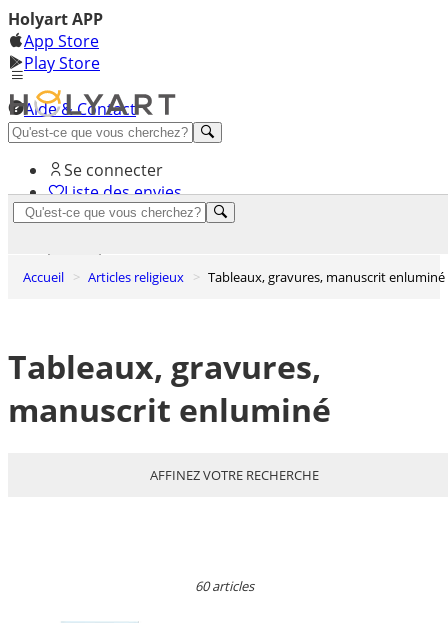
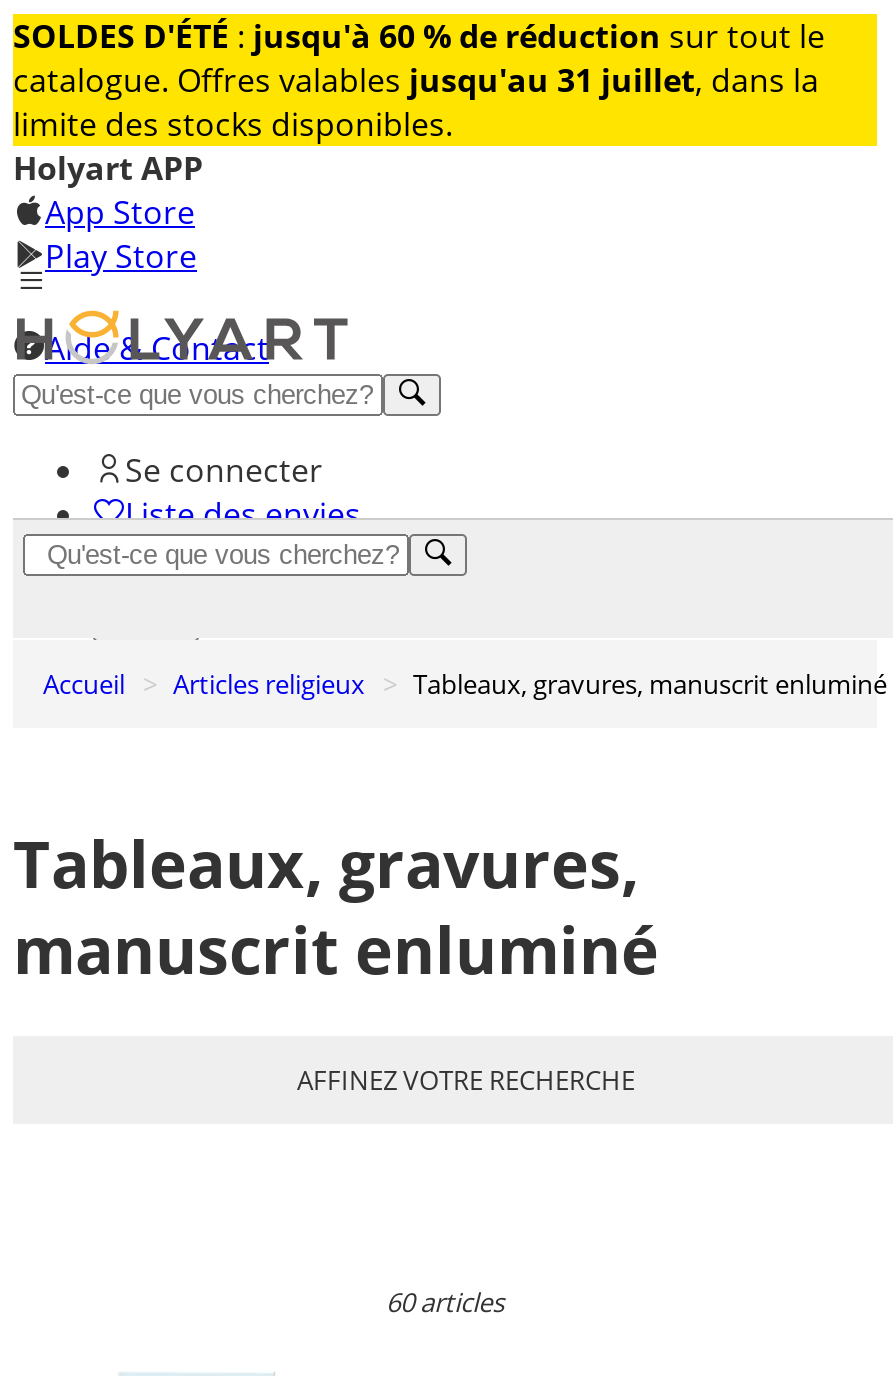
none -> [13,12,879,148] [image] | SOLDES D'ÉTÉ: jusqu'à 60 % de réduction sur tout le | catalogue. Offres valables jusqu'au 31 juillet, dans la | limite des stocks disponibles.

